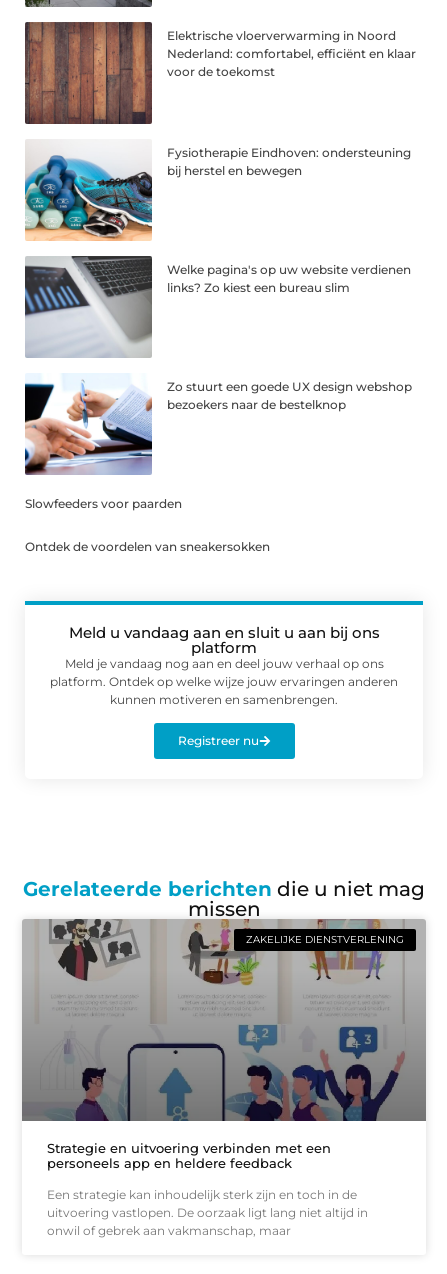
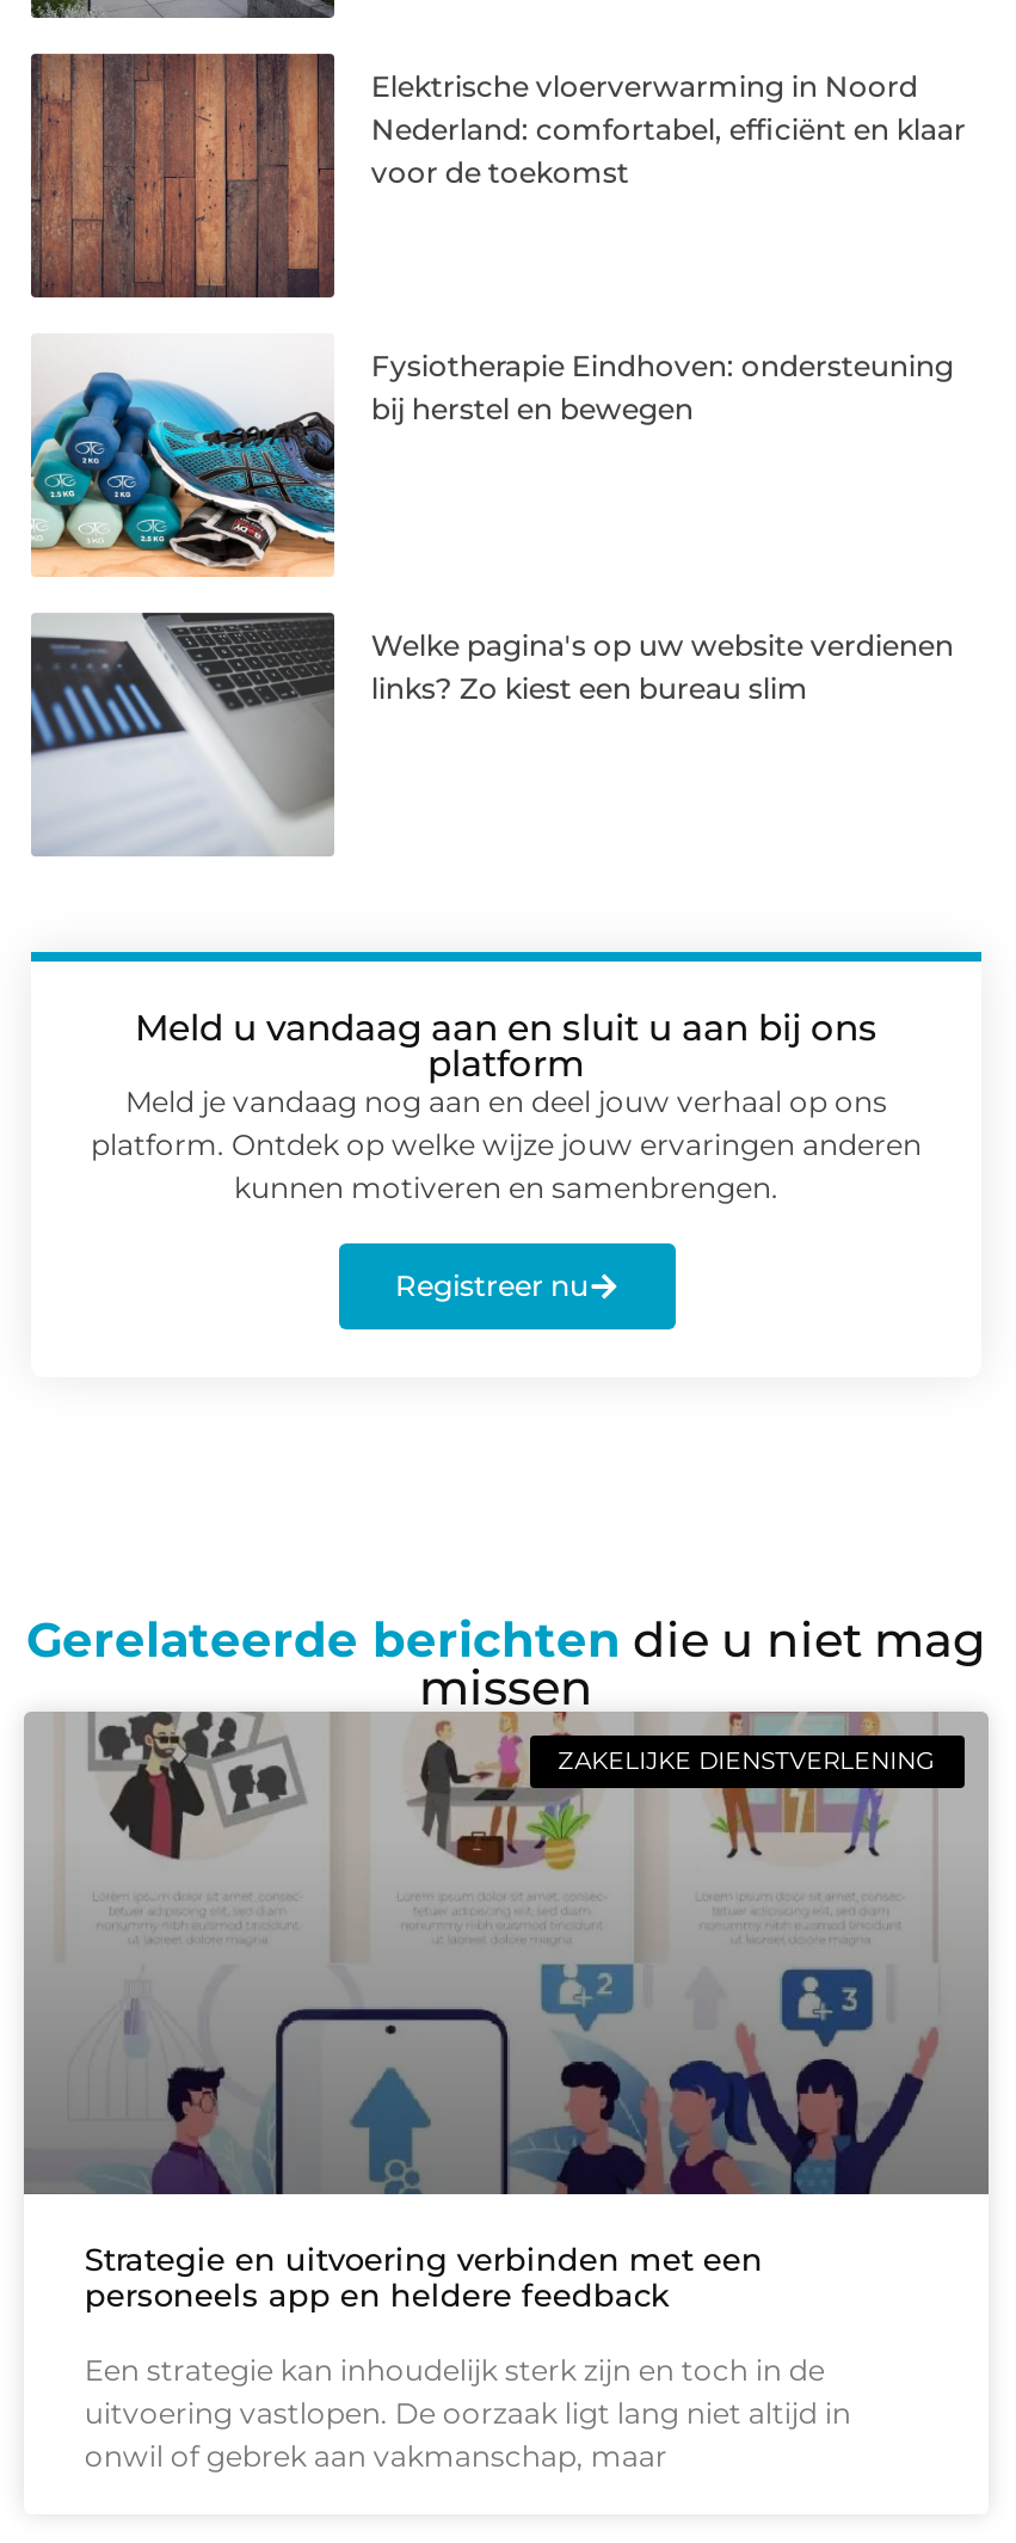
[24,379,412,476] [image] | Zo stuurt een goede UX design webshop | bezoekers naar de bestelknop -> none
[25,496,270,554] Slowfeeders voor paarden | Ontdek de voordelen van sneakersokken -> none

